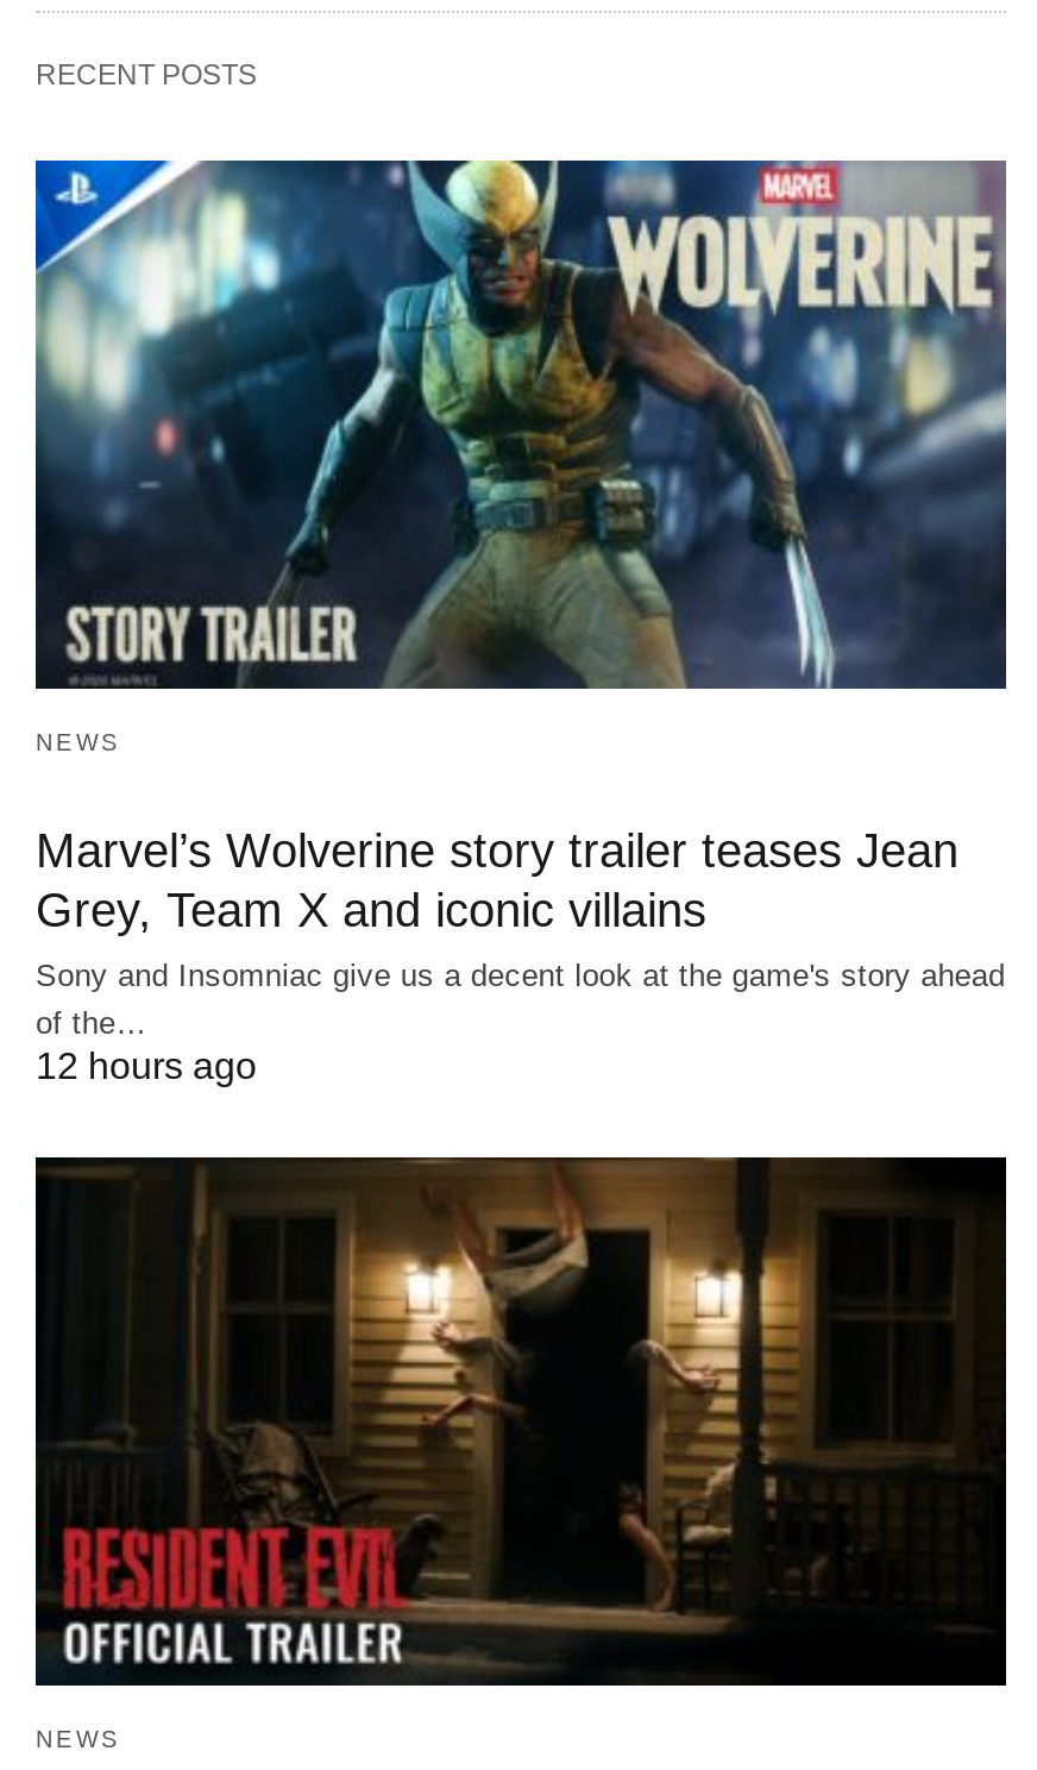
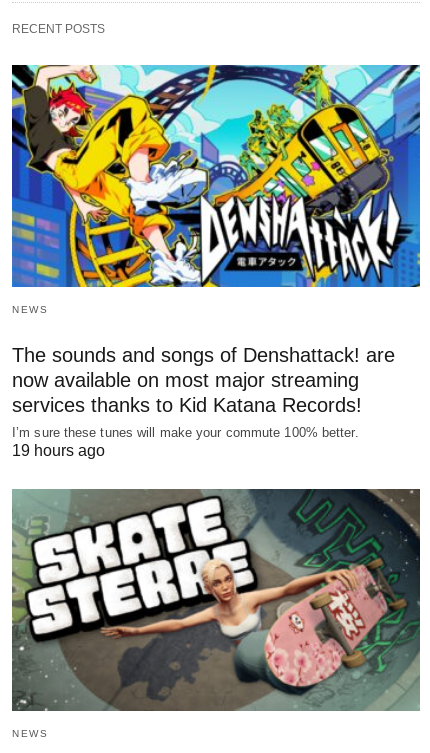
[33,158,1008,691] [image] -> [11,64,421,288] [image]
[36,824,1005,1086] Marvel’s Wolverine story trailer teases Jean | Grey, Team X and iconic villains | Sony and Insomniac give us a decent look at the game's story ahead | of the… | 12 hours ago -> [12,344,395,459] The sounds and songs of Denshattack! are | now available on most major streaming | services thanks to Kid Katana Records! | I’m sure these tunes will make your commute 100% better. | 19 hours ago
[33,1155,1006,1688] [image] -> [11,488,421,712] [image]

